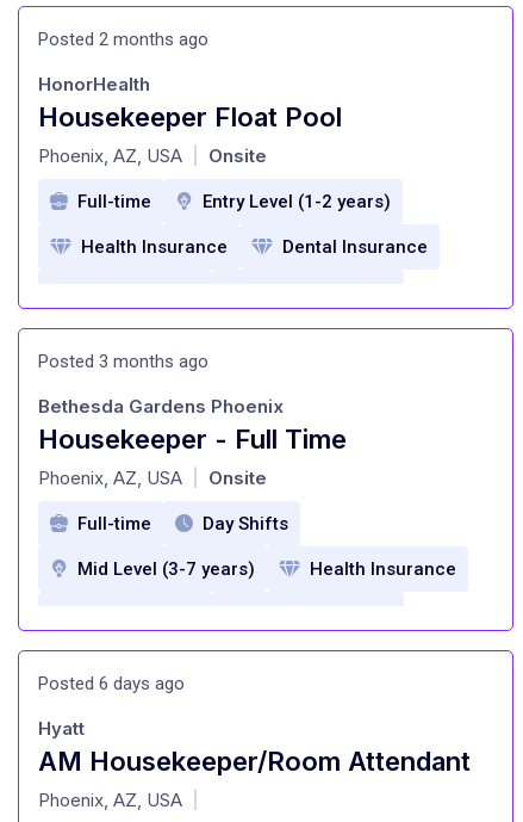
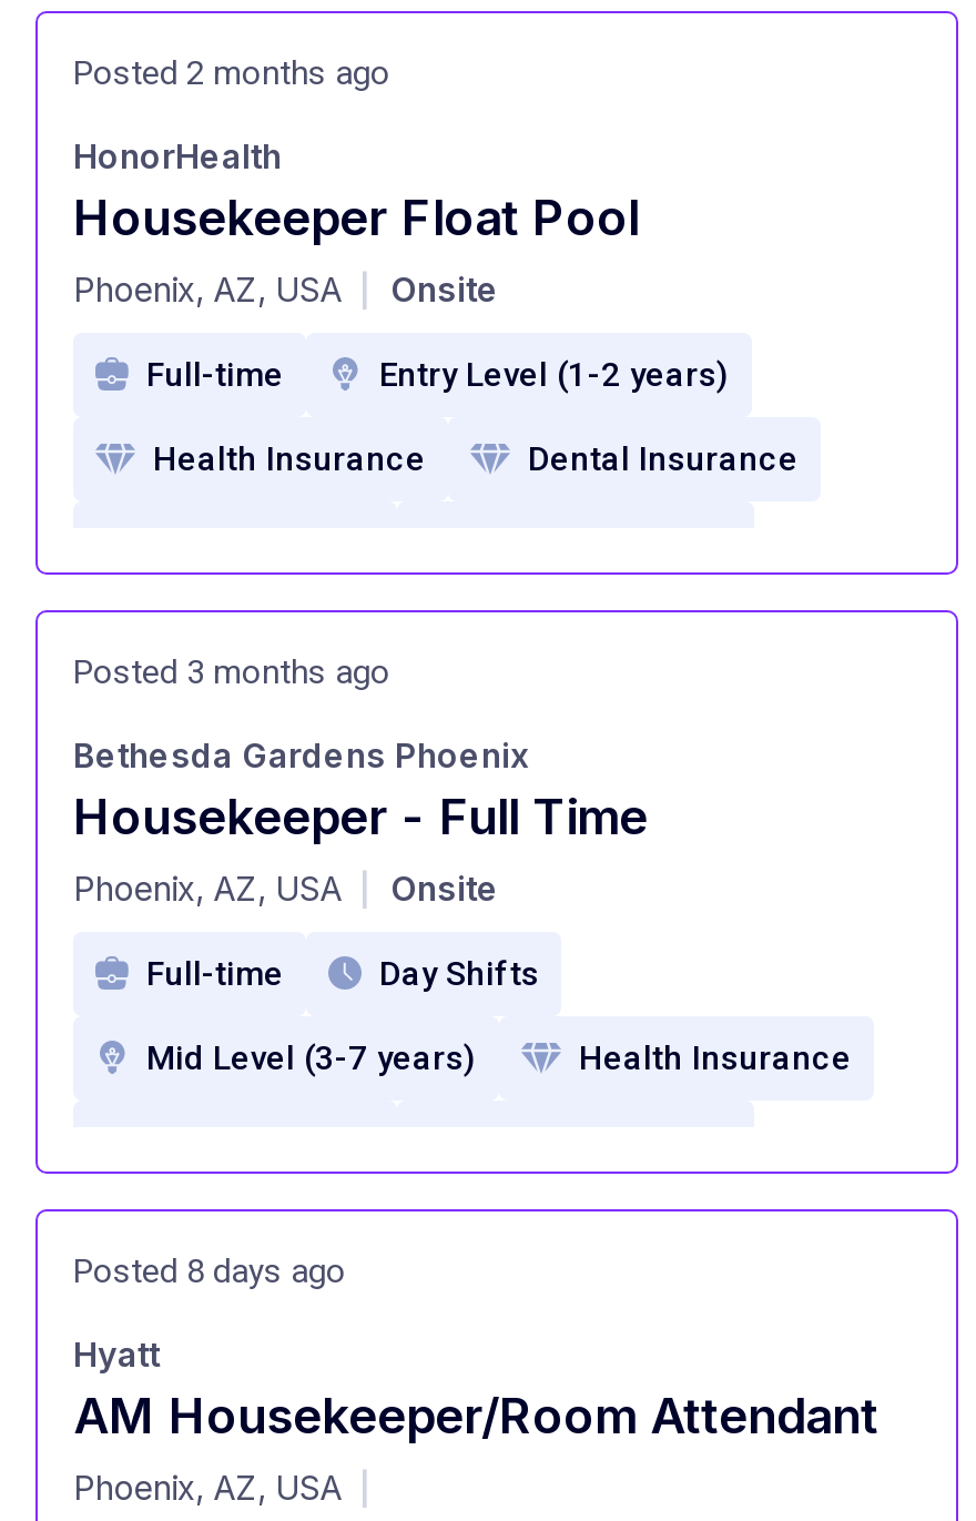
[38,672,185,694] Posted 6 days ago -> [73,1251,346,1290] Posted 8 days ago

